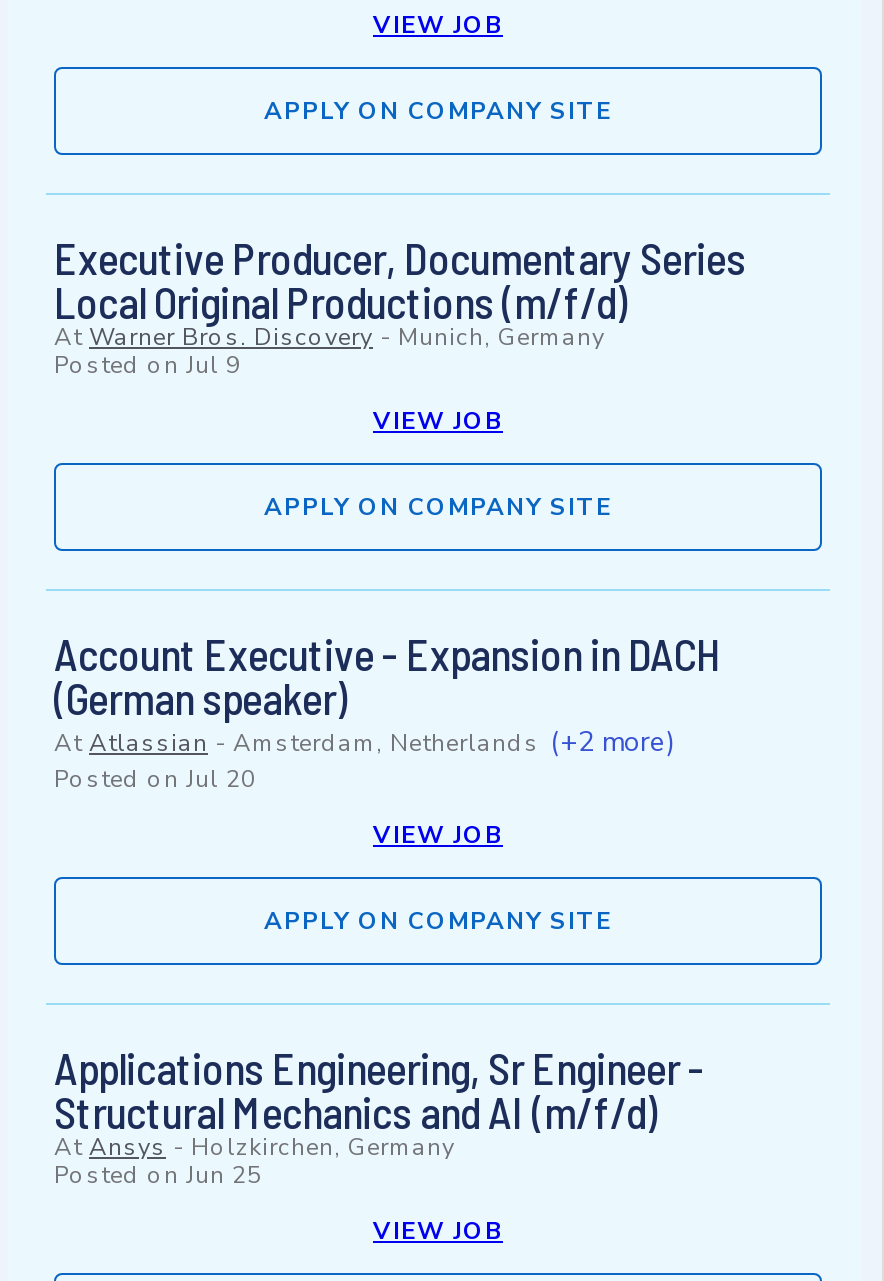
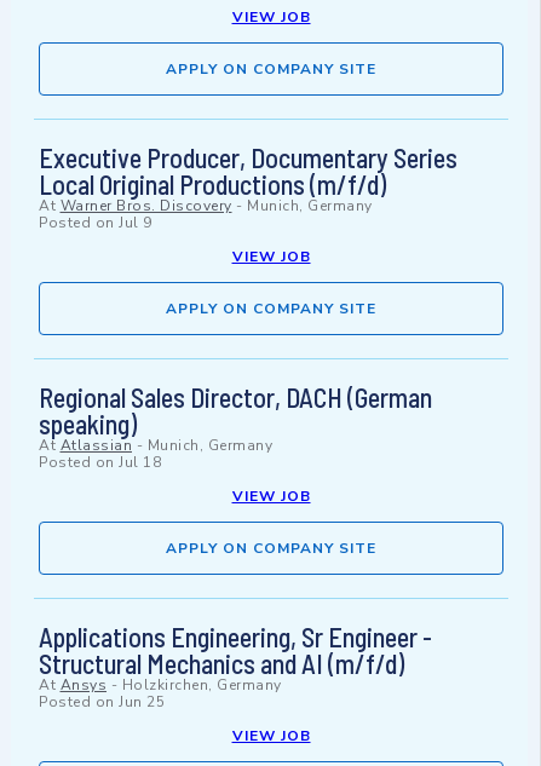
[54,628,722,796] Account Executive - Expansion in DACH | (German speaker) | At Atlassian -Amsterdam, Netherlands (+2 more) | Posted on Jul 20 -> [39,382,432,472] Regional Sales Director, DACH (German | speaking) | At Atlassian -Munich, Germany | Posted on Jul 18

